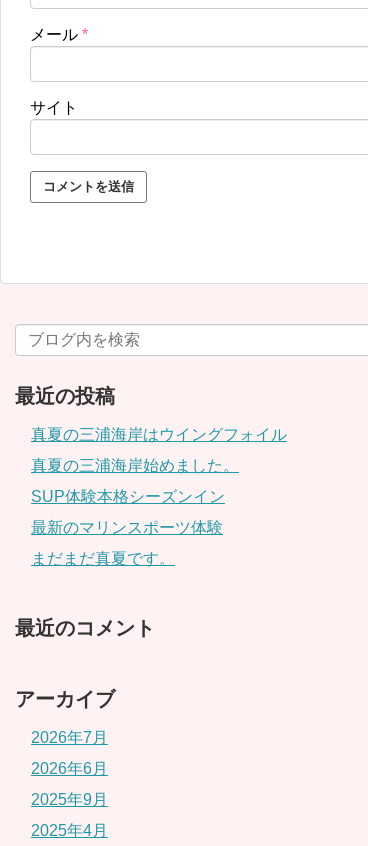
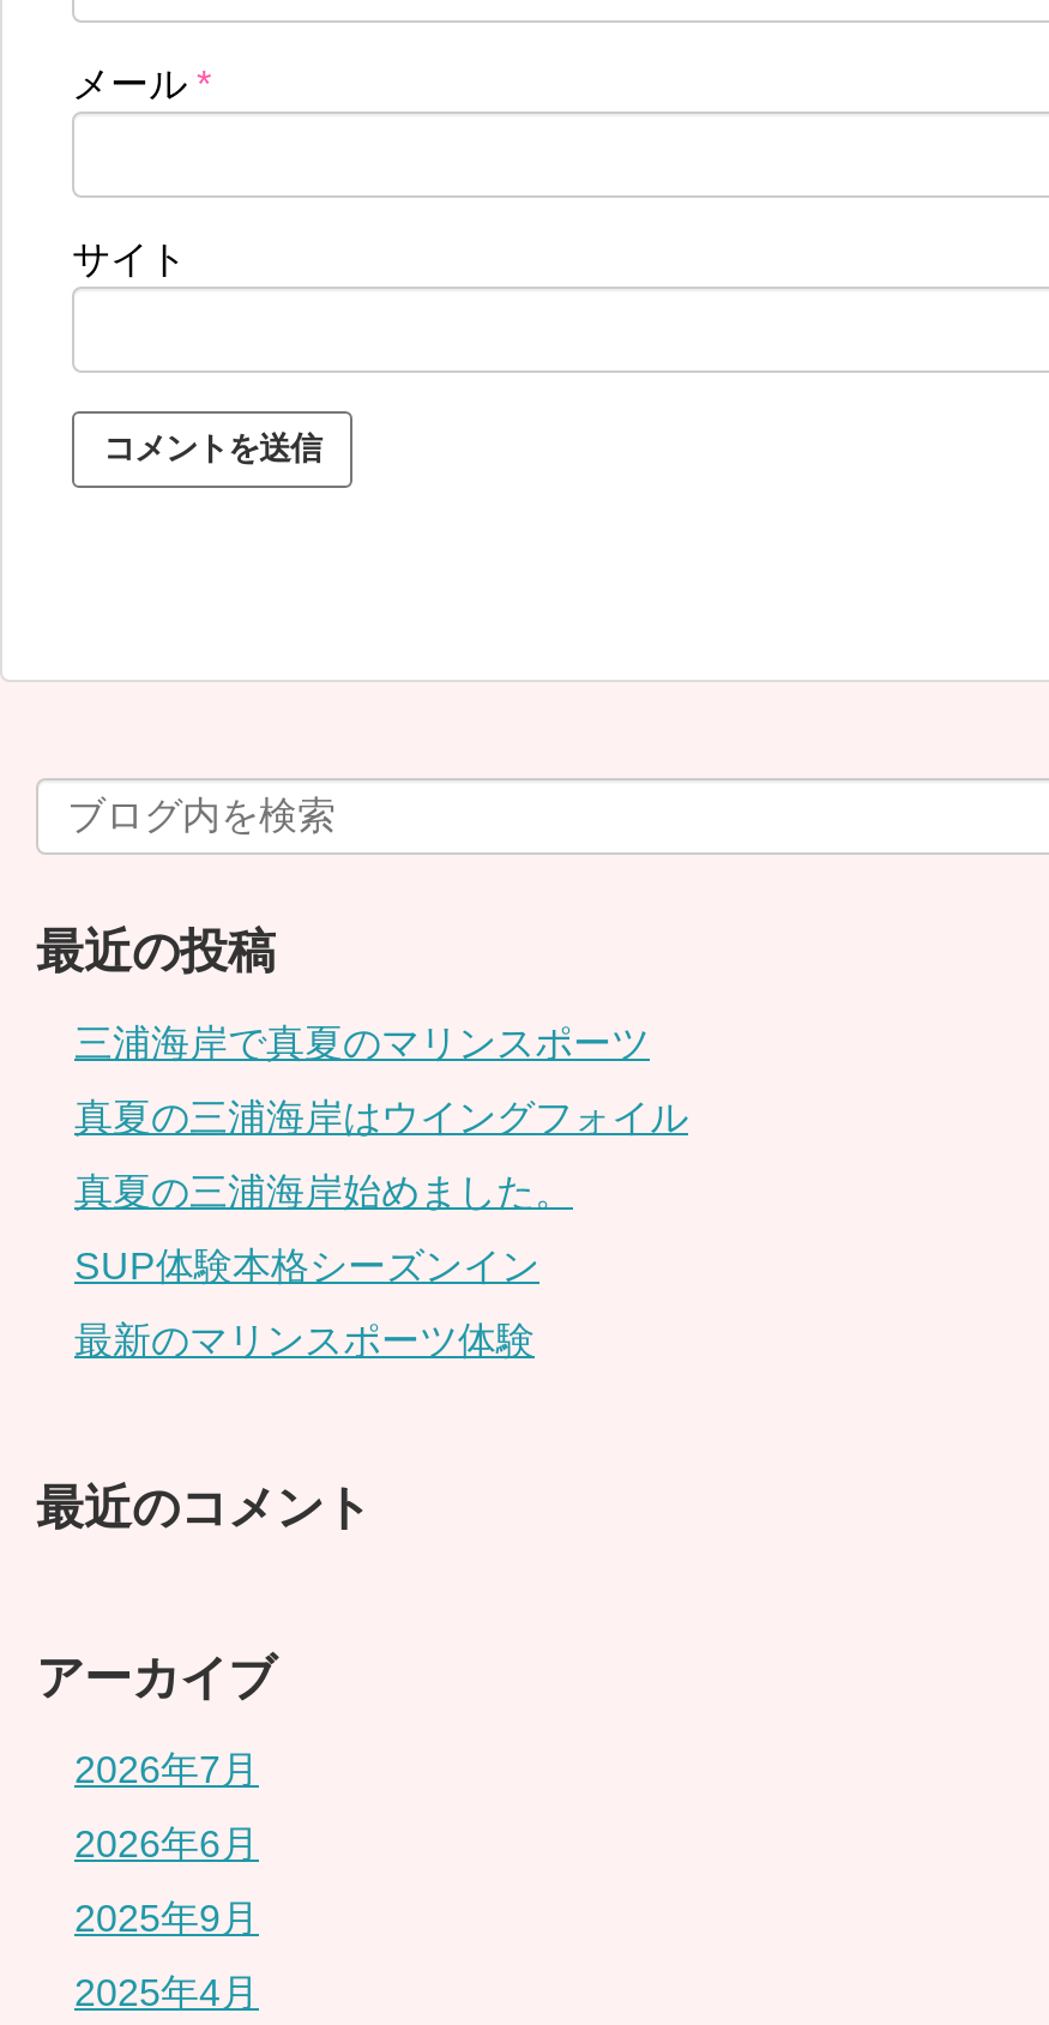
none -> [74,1023,650,1063] 三浦海岸で真夏のマリンスポーツ
moved [31,426,287,536] -> [74,1097,688,1361]: 真夏の三浦海岸はウイングフォイル | SUP体験本格シーズンイン | 最新のマリンスポーツ体験
[31,550,175,567] まだまだ真夏です。 -> none

